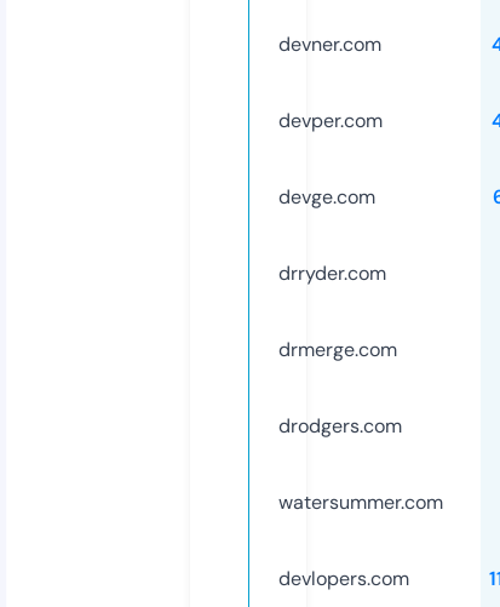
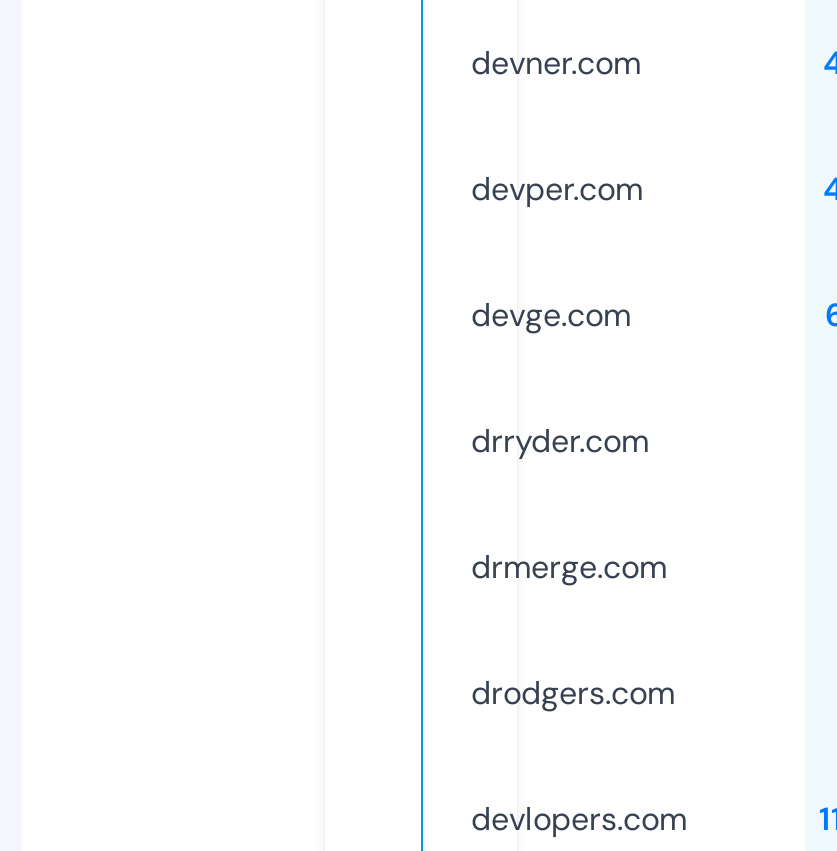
[278,489,443,515] watersummer.com -> none

